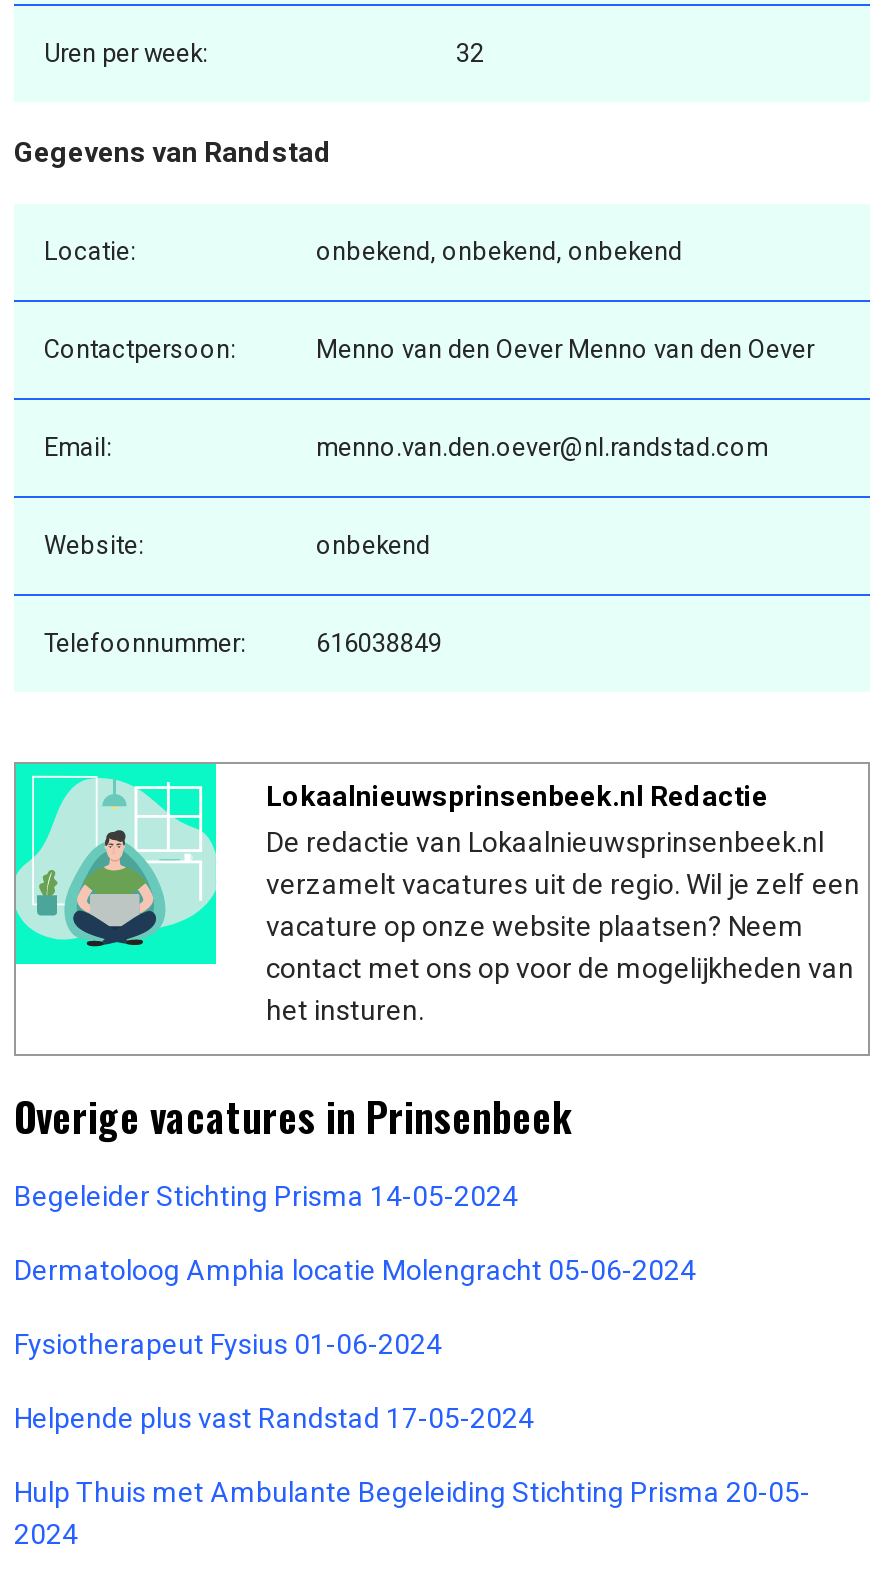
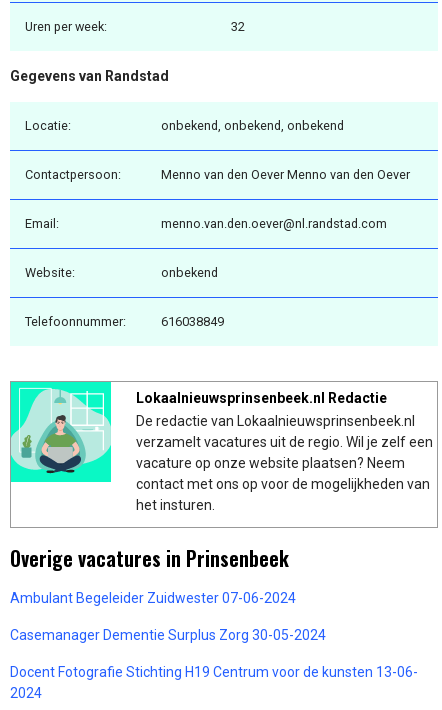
[14,1180,810,1508] Begeleider Stichting Prisma 14-05-2024 | Dermatoloog Amphia locatie Molengracht 05-06-2024 | Fysiotherapeut Fysius 01-06-2024 | Helpende plus vast Randstad 17-05-2024 | Hulp Thuis met Ambulante Begeleiding Stichting Prisma 20-05- -> [10,590,418,680] Ambulant Begeleider Zuidwester 07-06-2024 | Casemanager Dementie Surplus Zorg 30-05-2024 | Docent Fotografie Stichting H19 Centrum voor de kunsten 13-06-

